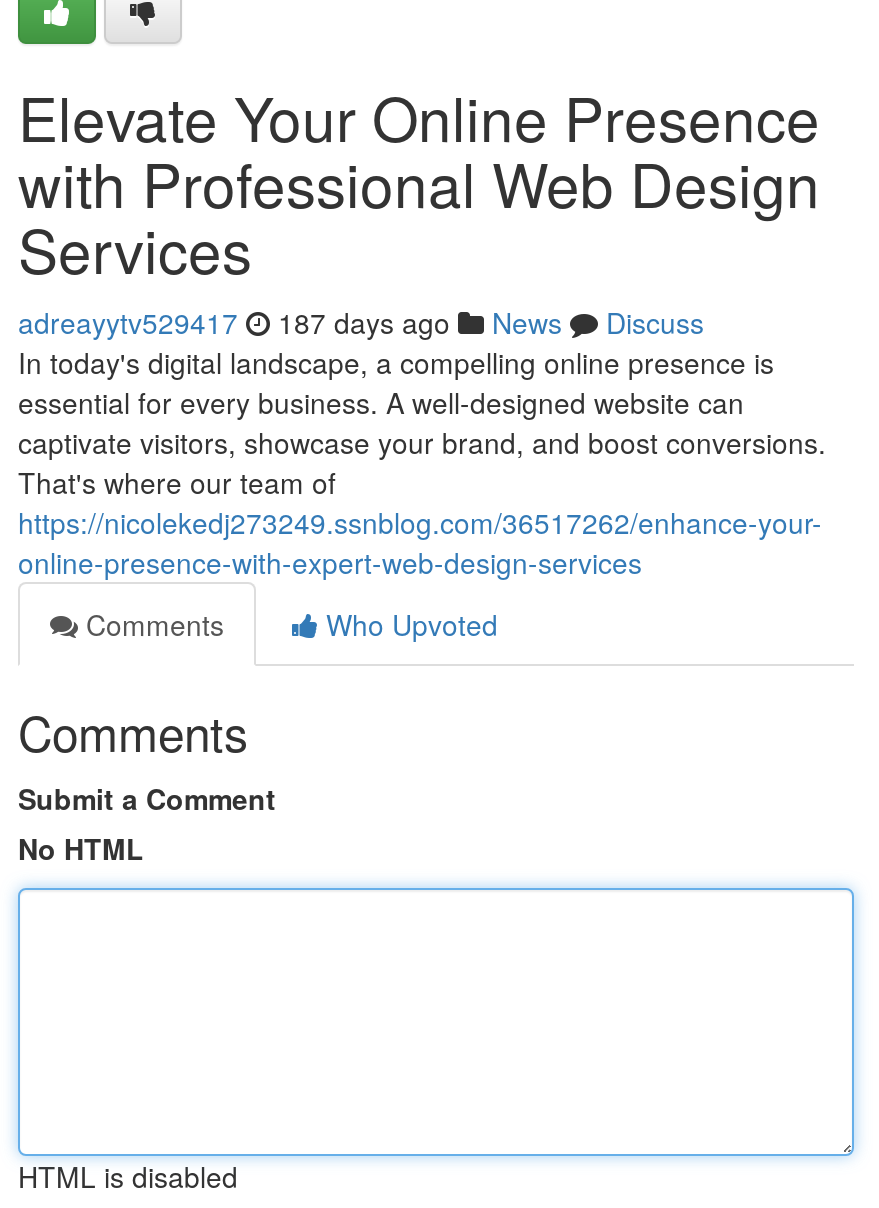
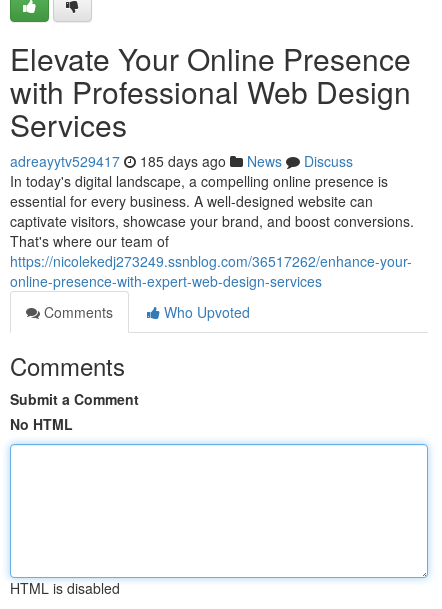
[18,302,704,342] adreayytv529417 187 days ago News Discuss -> [10,151,353,171] adreayytv529417 185 days ago News Discuss

